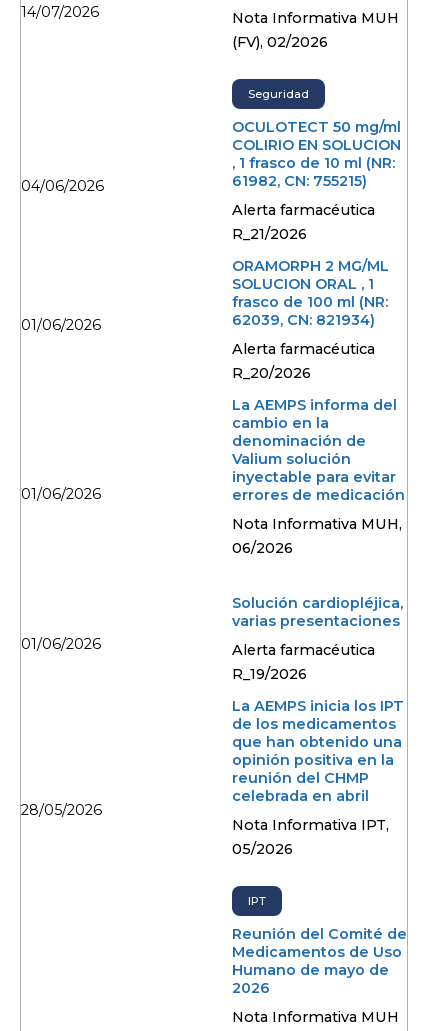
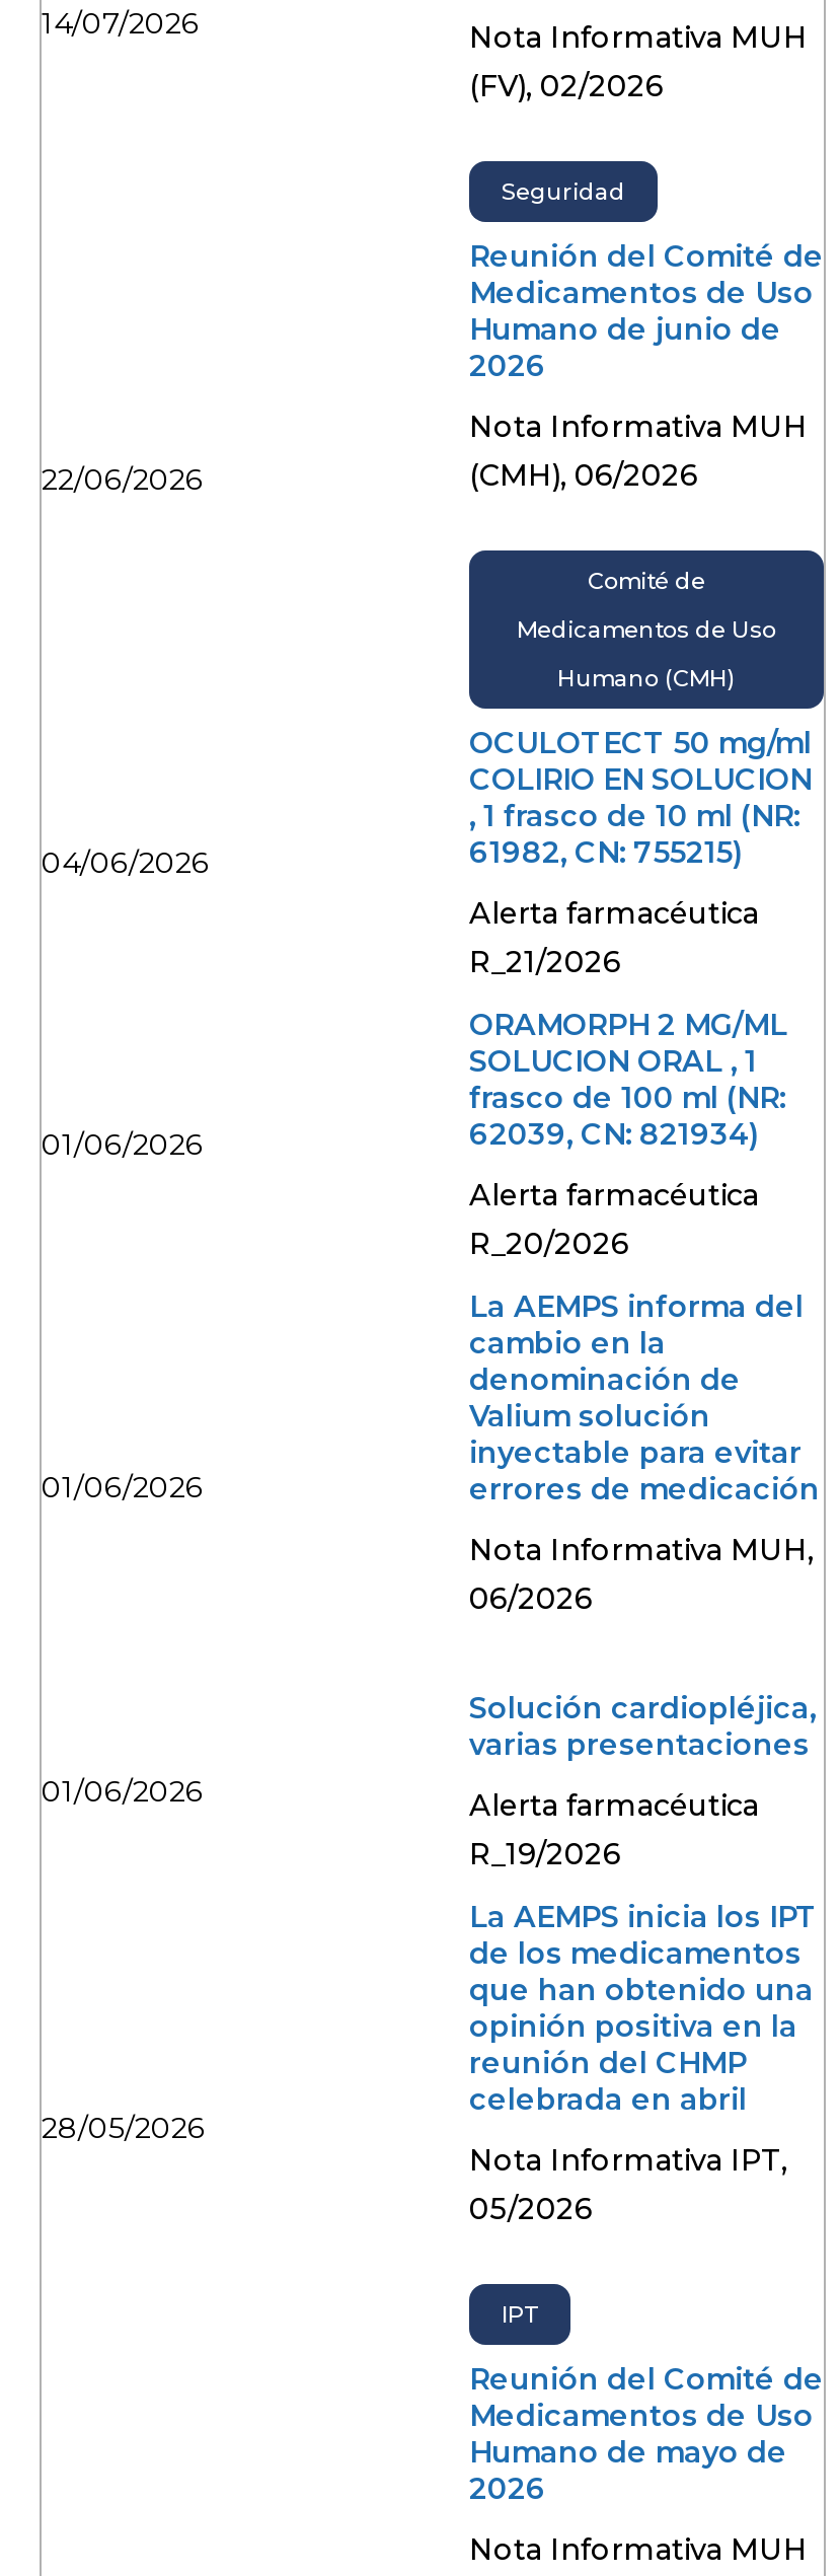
none -> [42,461,204,498] 22/06/2026
none -> [467,238,826,712] [image] | Reunión del Comité de | Medicamentos de Uso | Humano de junio de | 2026 | Nota Informativa MUH | (CMH), 06/2026 | Comité de | Medicamentos de Uso | Humano (CMH)

